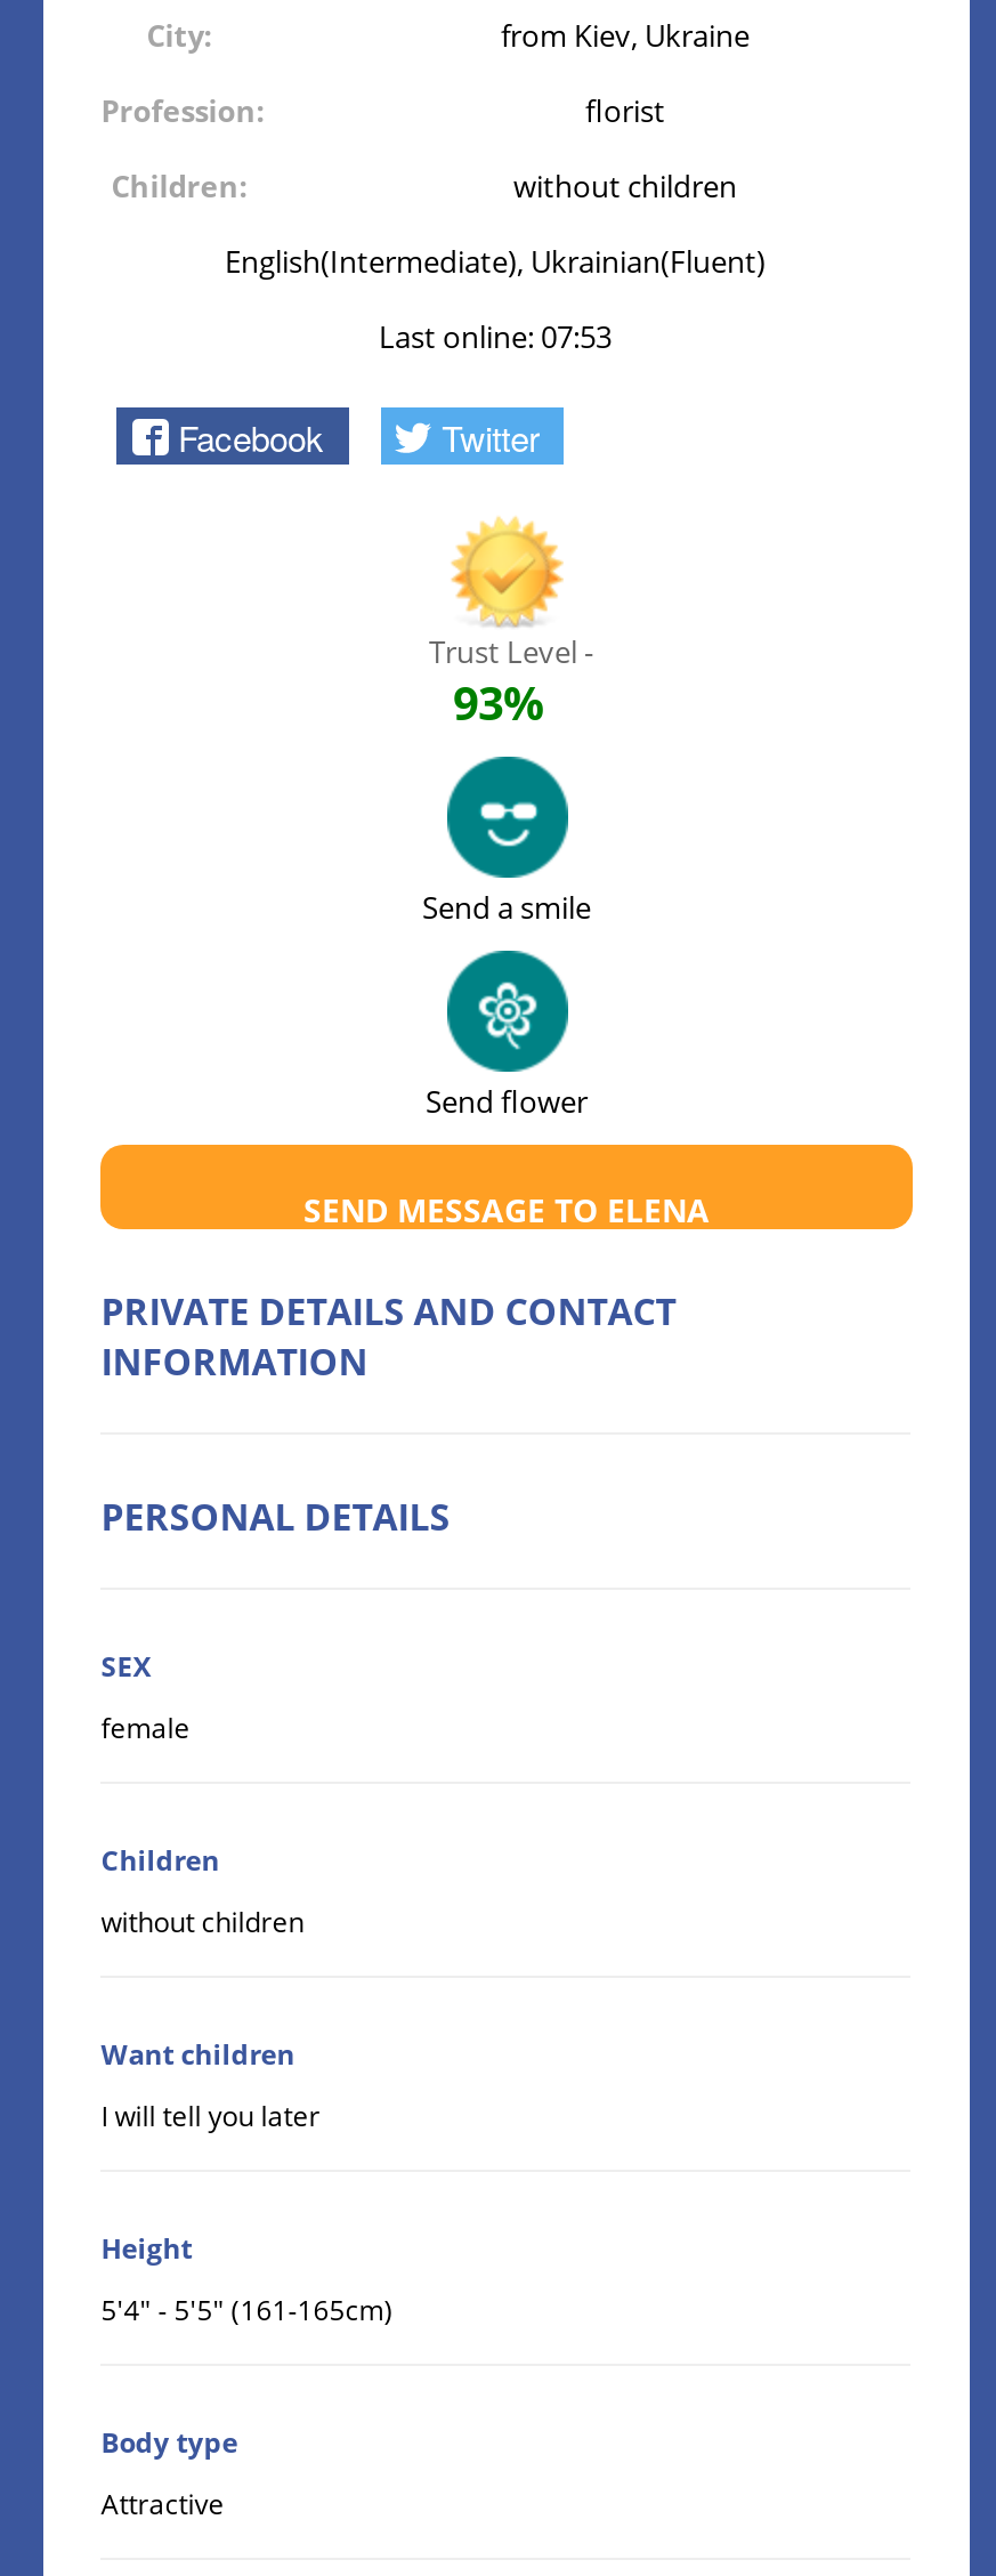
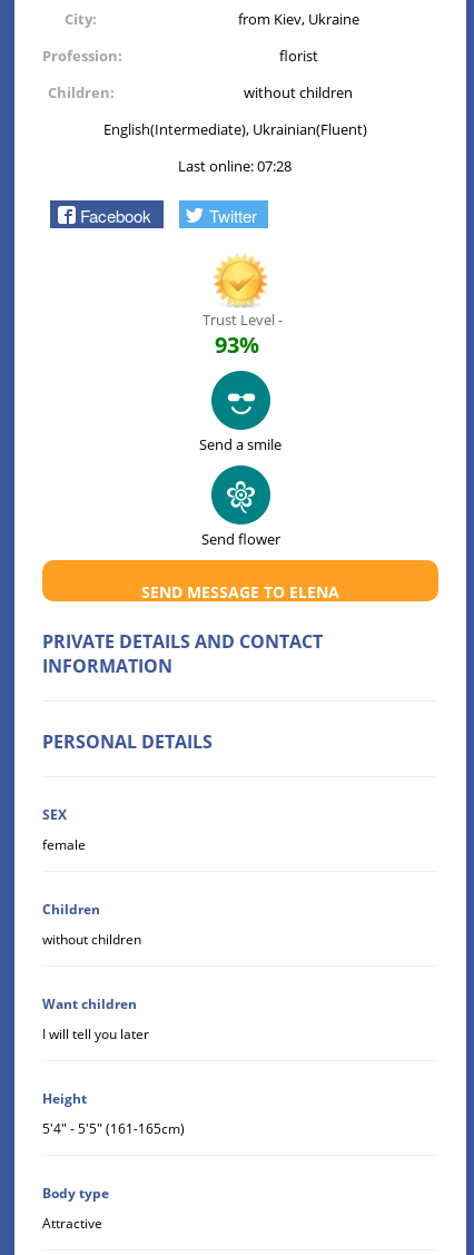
[379,316,612,357] Last online: 07:53 -> [178,156,292,176] Last online: 07:28

